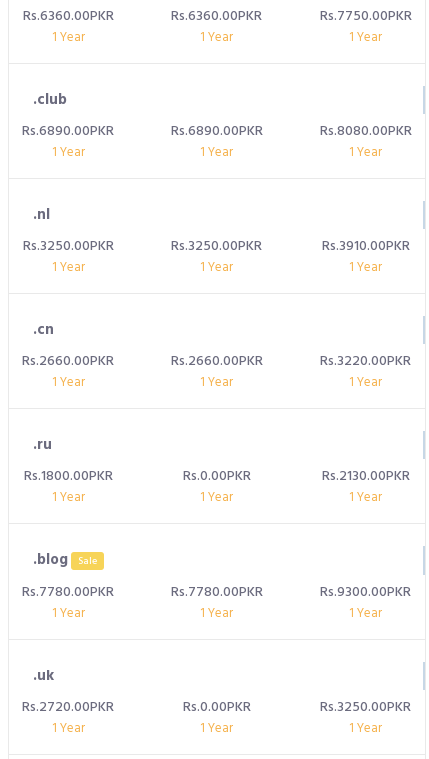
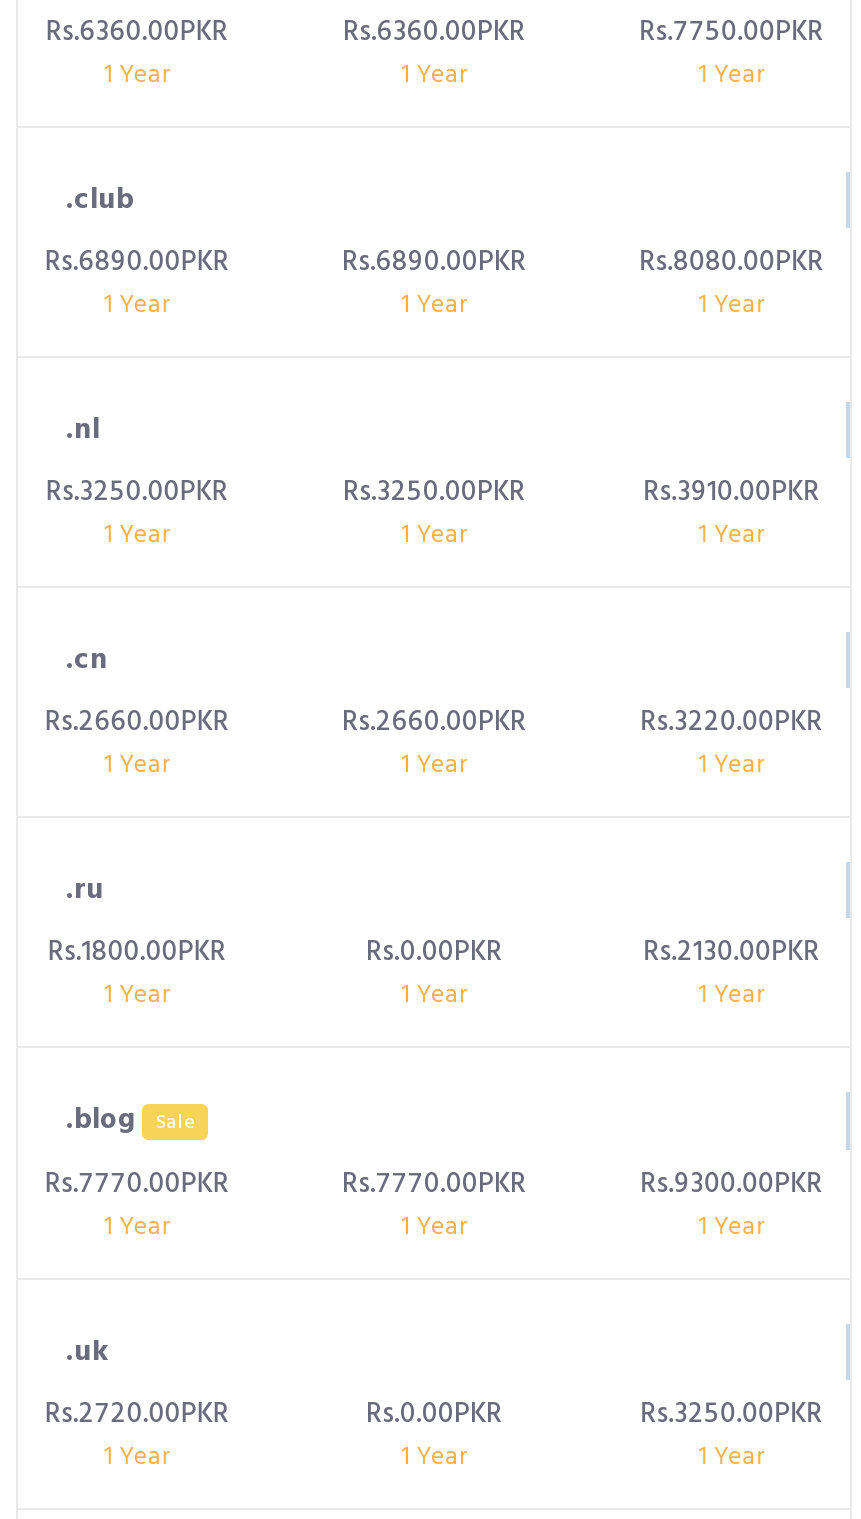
[22,580,114,603] Rs.7780.00PKR -> [45,1161,229,1207] Rs.7770.00PKR
[171,580,263,603] Rs.7780.00PKR -> [342,1161,526,1207] Rs.7770.00PKR

